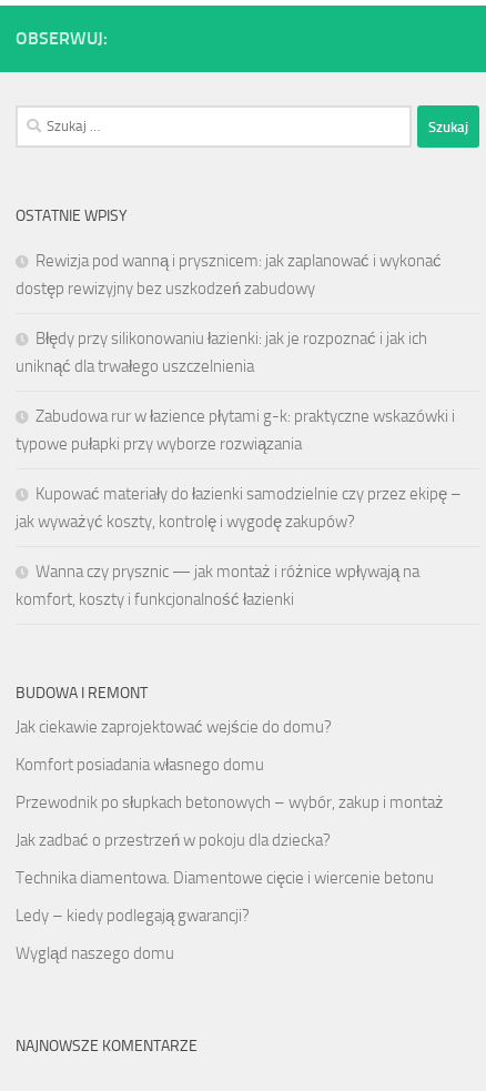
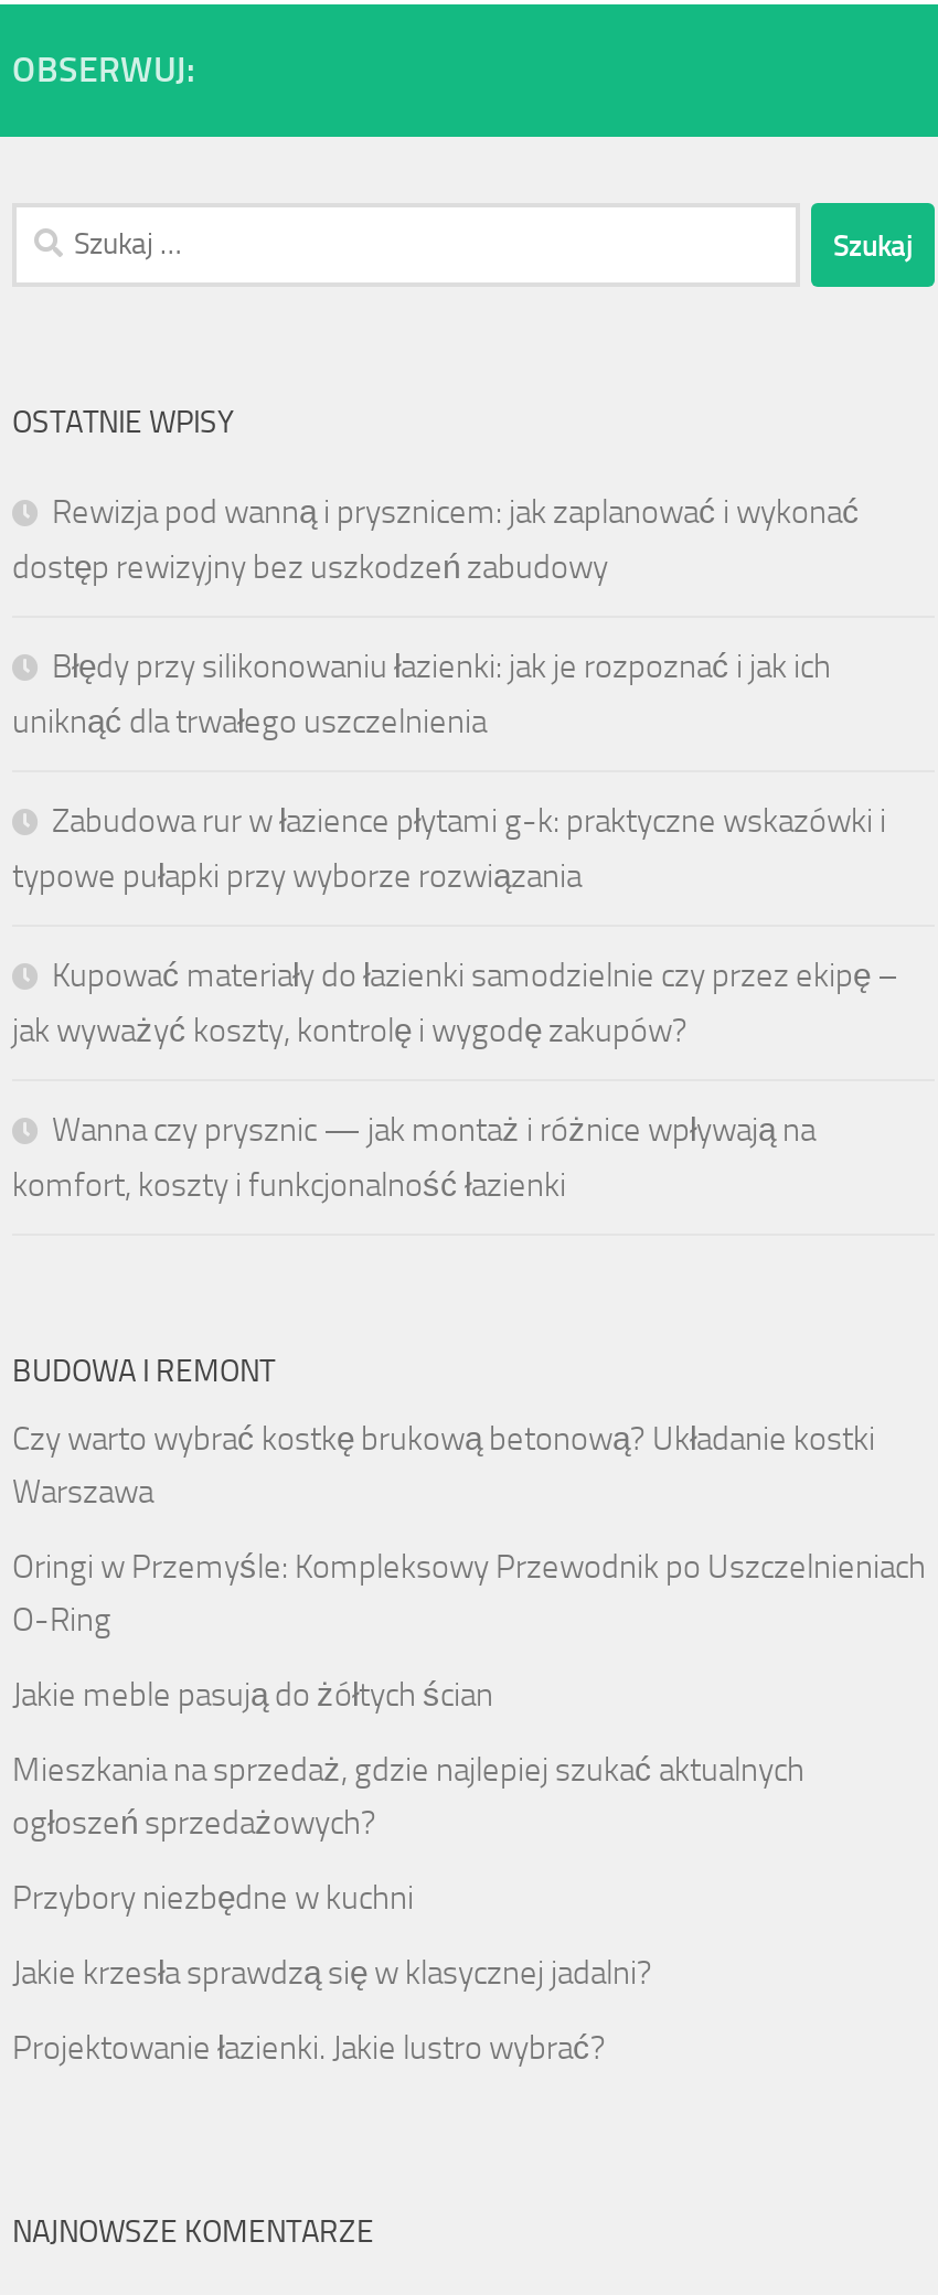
[16,717,332,737] Jak ciekawie zaprojektować wejście do domu? -> [12,1419,875,1512] Czy warto wybrać kostkę brukową betonową? Układanie kostki | Warszawa
[16,755,264,775] Komfort posiadania własnego domu -> [12,1547,926,1640] Oringi w Przemyśle: Kompleksowy Przewodnik po Uszczelnieniach | O-Ring
[16,793,444,813] Przewodnik po słupkach betonowych – wybór, zakup i montaż -> [12,1675,493,1715] Jakie meble pasują do żółtych ścian
[16,830,331,850] Jak zadbać o przestrzeń w pokoju dla dziecka? -> [12,1750,804,1843] Mieszkania na sprzedaż, gdzie najlepiej szukać aktualnych | ogłoszeń sprzedażowych?
[16,868,434,888] Technika diamentowa. Diamentowe cięcie i wiercenie betonu -> [12,1878,414,1918] Przybory niezbędne w kuchni
[16,906,250,926] Ledy – kiedy podlegają gwarancji? -> [12,1953,652,1993] Jakie krzesła sprawdzą się w klasycznej jadalni?
[16,944,174,964] Wygląd naszego domu -> [12,2028,606,2068] Projektowanie łazienki. Jakie lustro wybrać?

